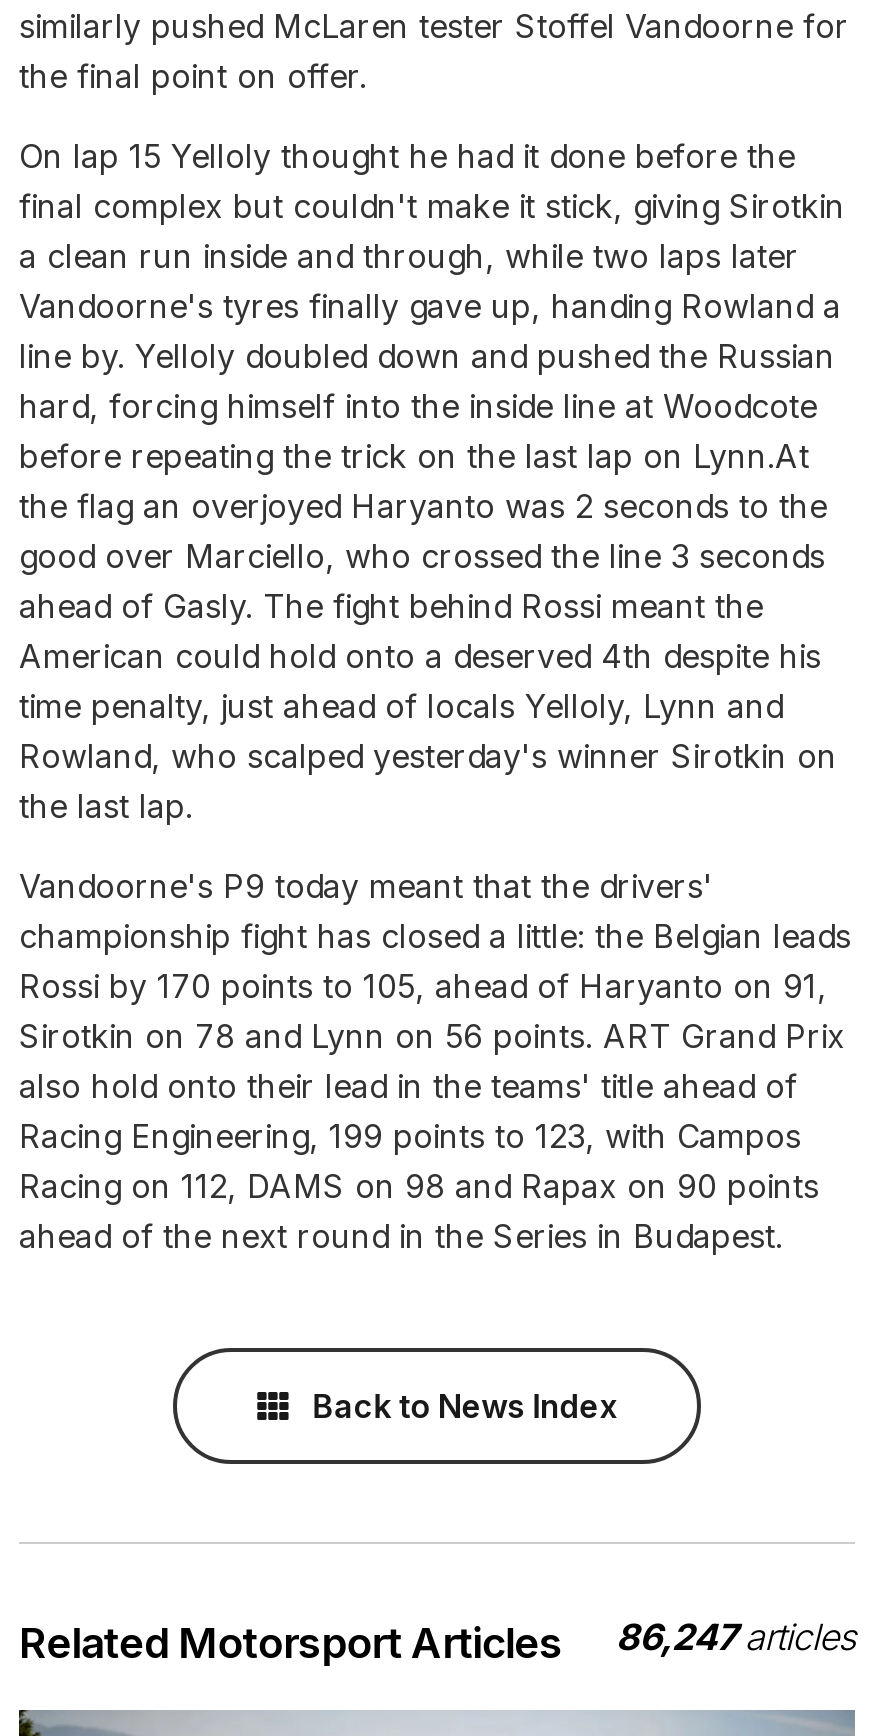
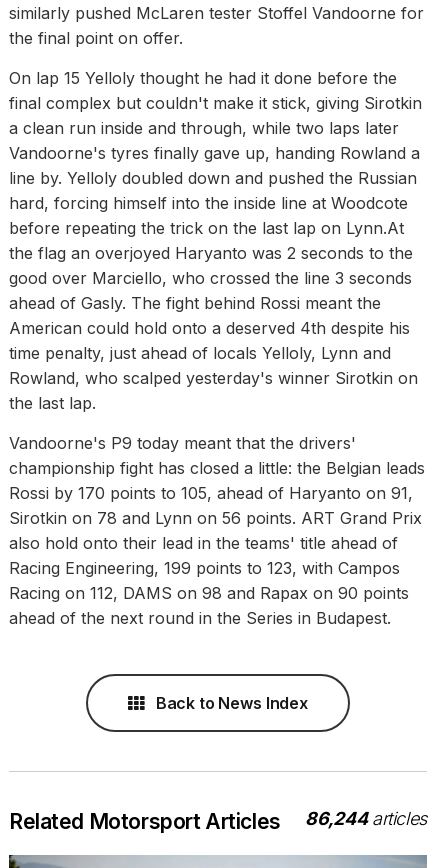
[19,1616,855,1668] Related Motorsport Articles 86,247articles -> [9,808,427,834] Related Motorsport Articles 86,244articles

